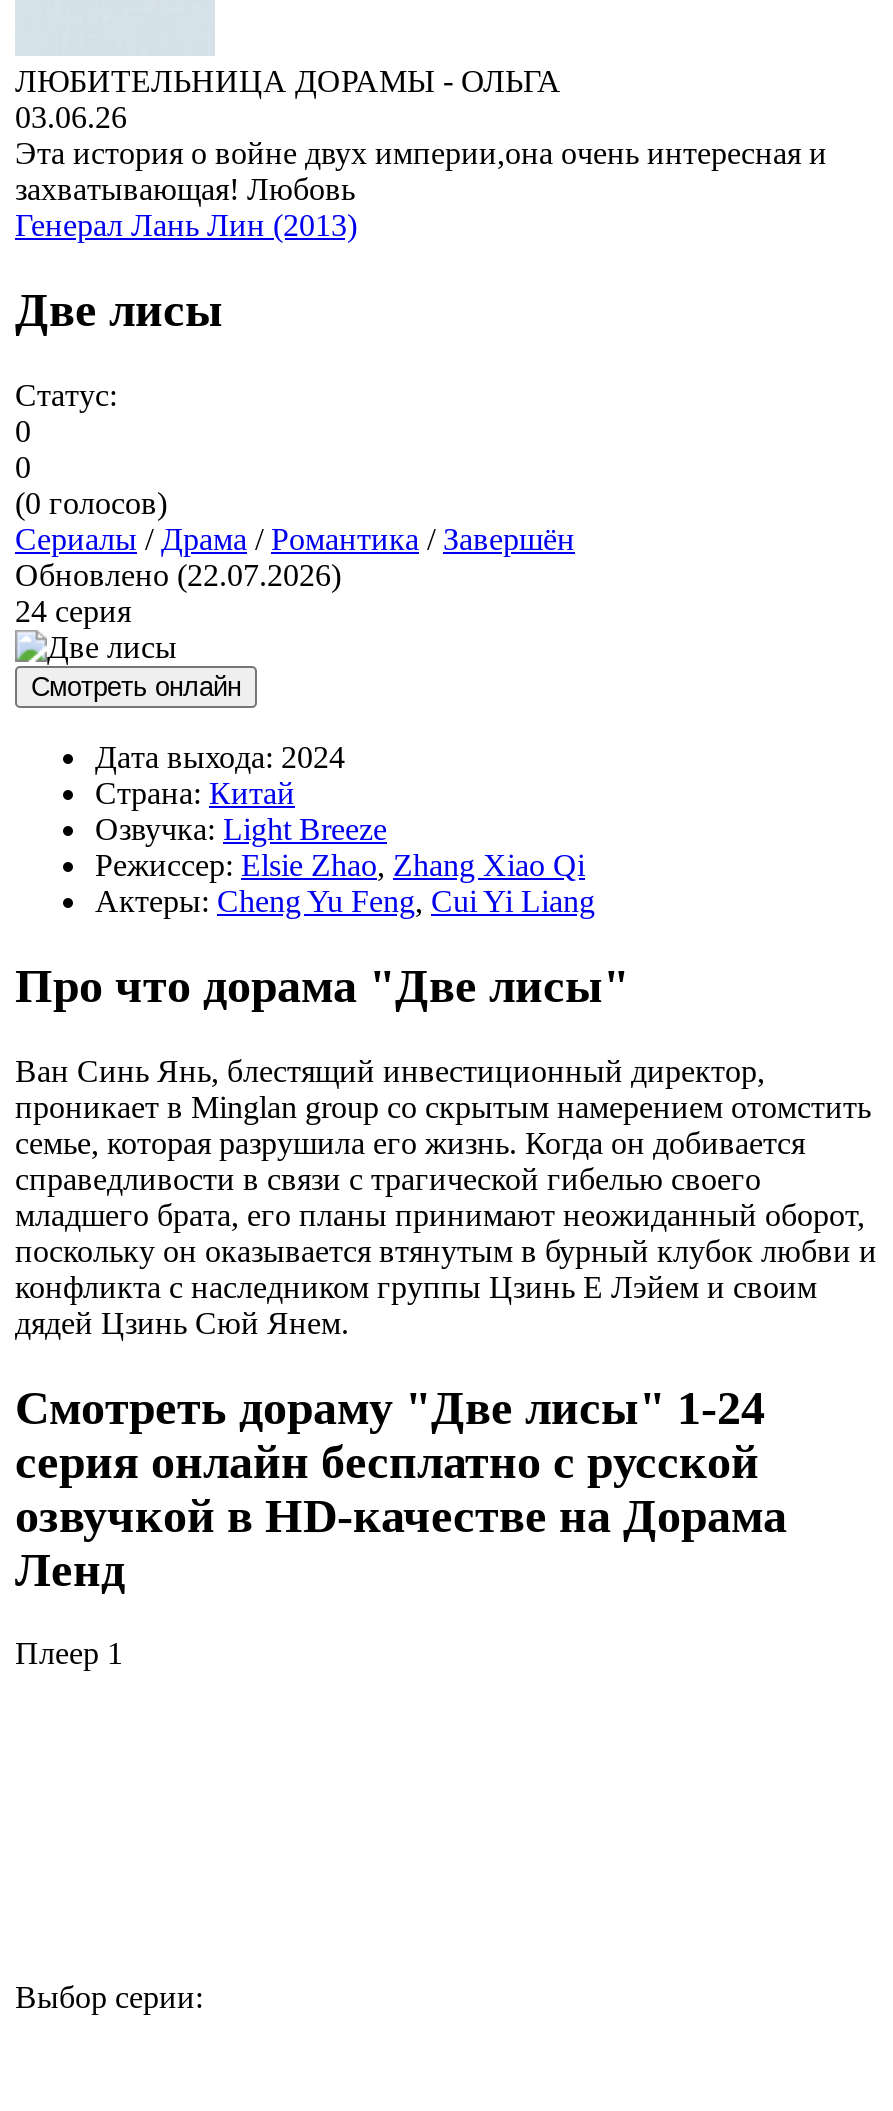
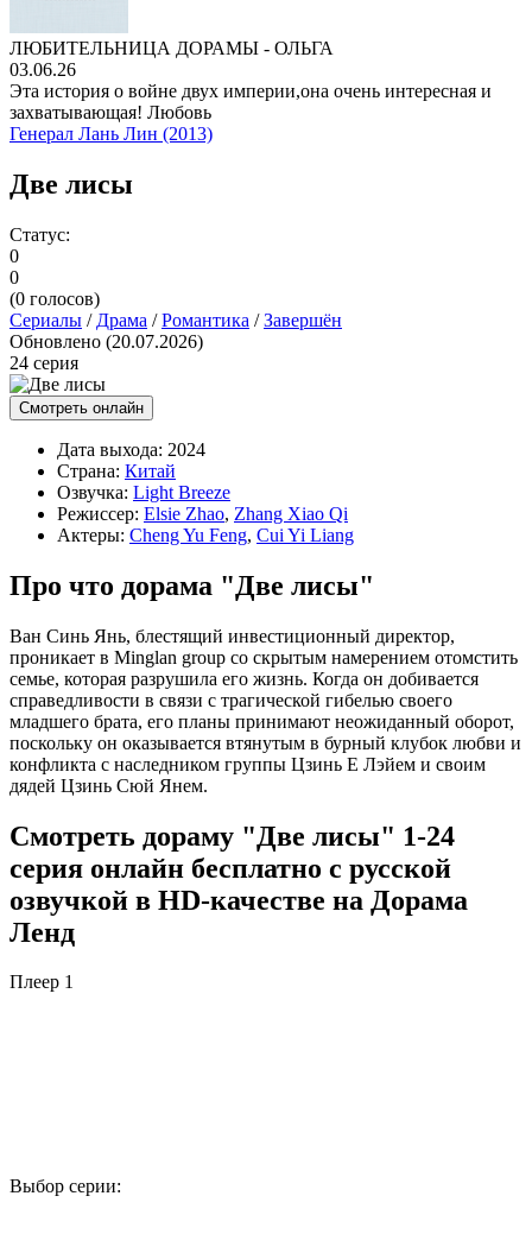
[15,558,341,592] Обновлено (22.07.2026) -> [9,331,203,351] Обновлено (20.07.2026)

